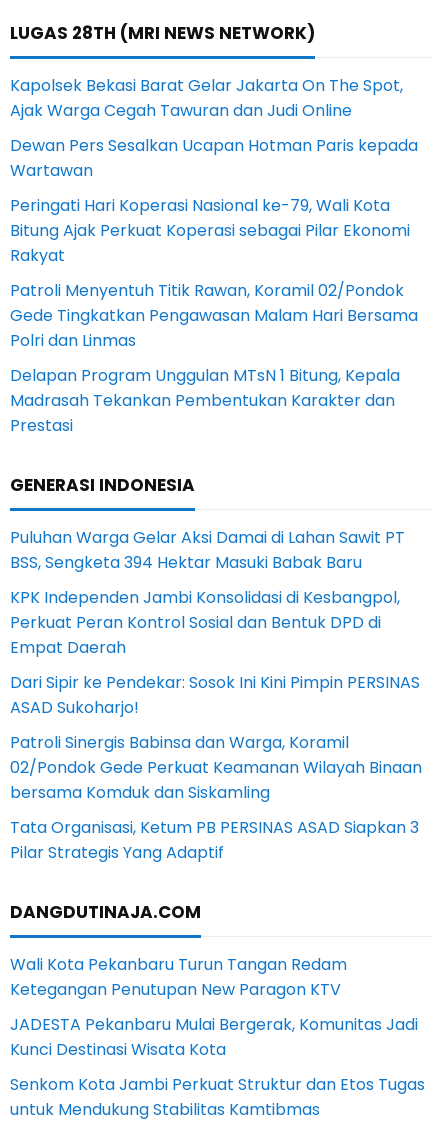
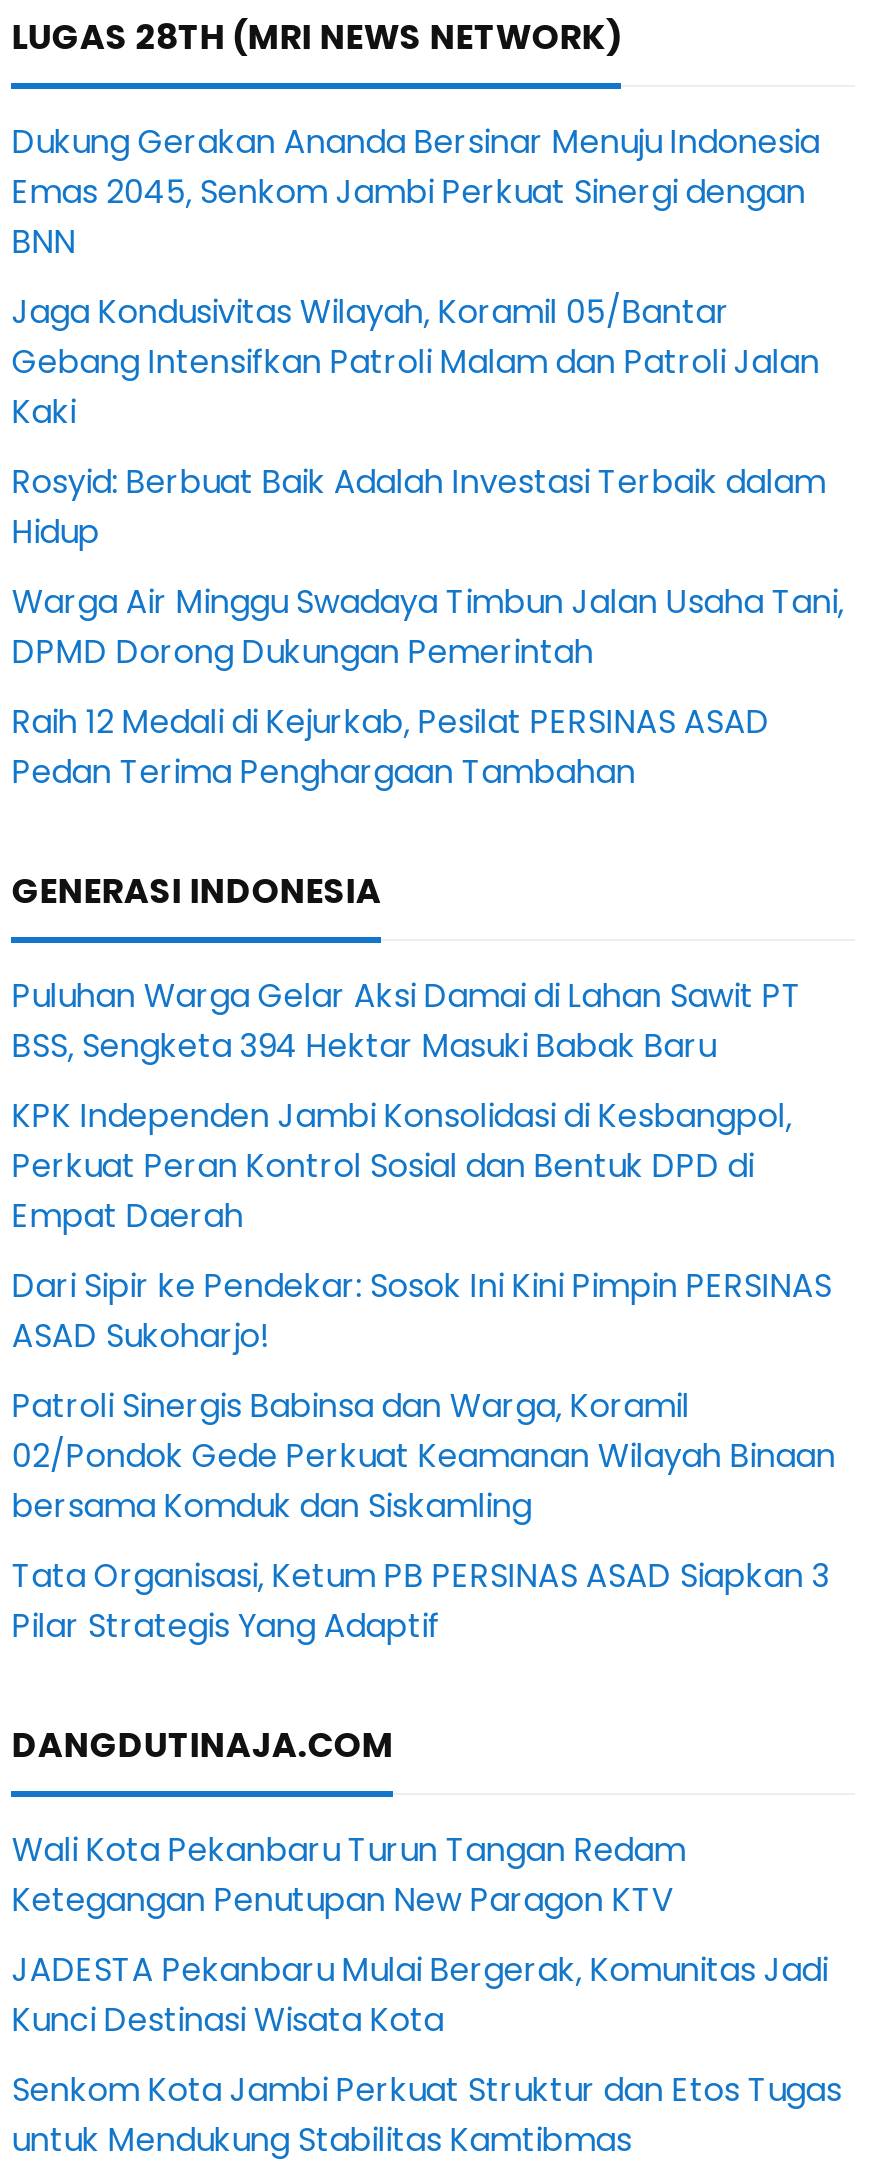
[10,74,403,122] Kapolsek Bekasi Barat Gelar Jakarta On The Spot, | Ajak Warga Cegah Tawuran dan Judi Online -> [12,119,820,265] Dukung Gerakan Ananda Bersinar Menuju Indonesia | Emas 2045, Senkom Jambi Perkuat Sinergi dengan | BNN
[10,134,418,182] Dewan Pers Sesalkan Ucapan Hotman Paris kepada | Wartawan -> [12,289,820,435] Jaga Kondusivitas Wilayah, Koramil 05/Bantar | Gebang Intensifkan Patroli Malam dan Patroli Jalan | Kaki
[10,194,410,267] Peringati Hari Koperasi Nasional ke-79, Wali Kota | Bitung Ajak Perkuat Koperasi sebagai Pilar Ekonomi | Rakyat -> [12,459,826,555] Rosyid: Berbuat Baik Adalah Investasi Terbaik dalam | Hidup
[10,279,418,352] Patroli Menyentuh Titik Rawan, Koramil 02/Pondok | Gede Tingkatkan Pengawasan Malam Hari Bersama | Polri dan Linmas -> [12,579,844,675] Warga Air Minggu Swadaya Timbun Jalan Usaha Tani, | DPMD Dorong Dukungan Pemerintah
[10,364,400,437] Delapan Program Unggulan MTsN 1 Bitung, Kepala | Madrasah Tekankan Pembentukan Karakter dan | Prestasi -> [12,699,770,795] Raih 12 Medali di Kejurkab, Pesilat PERSINAS ASAD | Pedan Terima Penghargaan Tambahan

